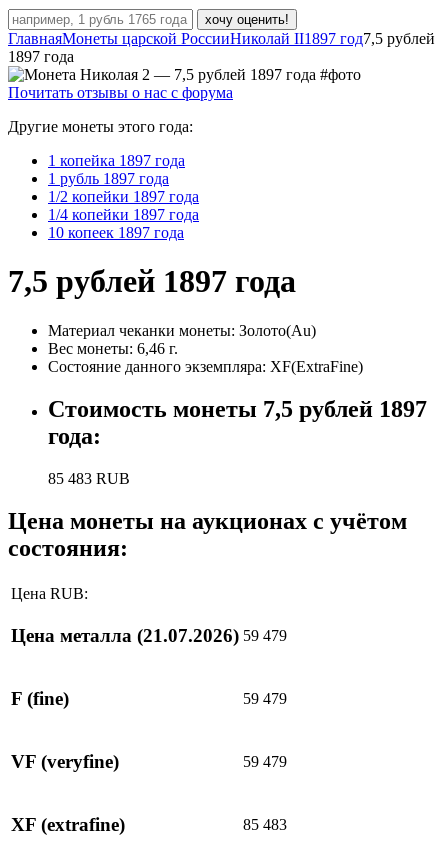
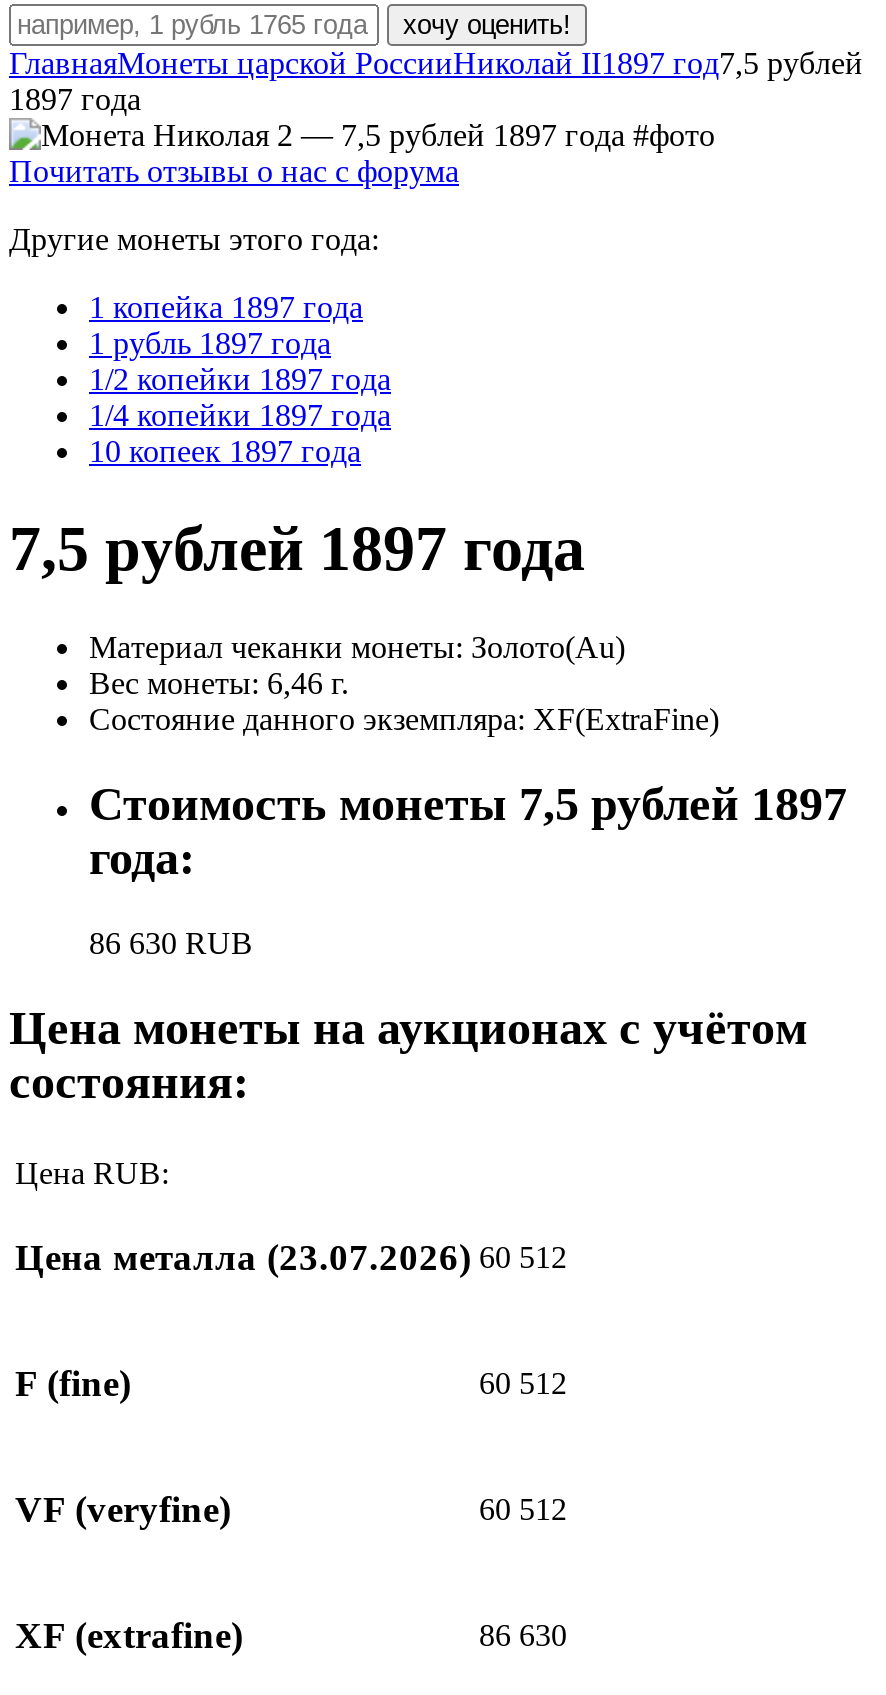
[48,470,130,487] 85 483 RUB -> [89,925,253,959] 86 630 RUB
[11,625,287,646] Цена металла (21.07.2026) 59 479 -> [15,1236,567,1278] Цена металла (23.07.2026) 60 512
[243,689,287,706] 59 479 -> [479,1365,567,1399] 60 512
[243,752,287,769] 59 479 -> [479,1491,567,1525] 60 512
[243,815,287,832] 85 483 -> [479,1617,567,1651] 86 630

